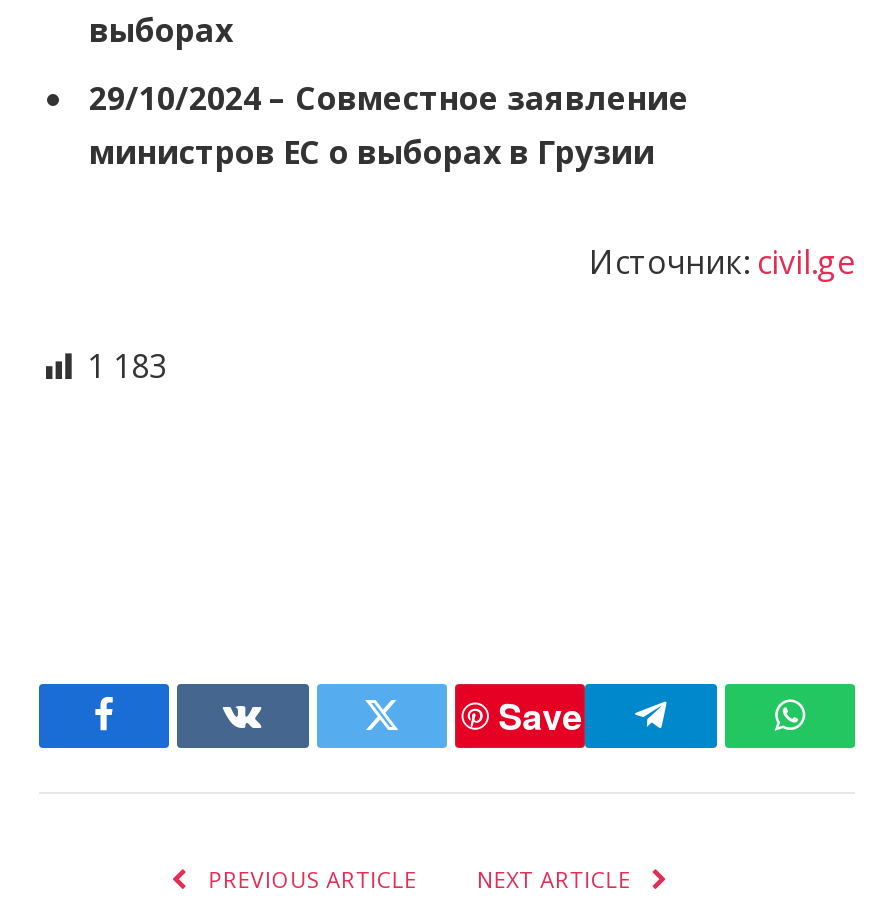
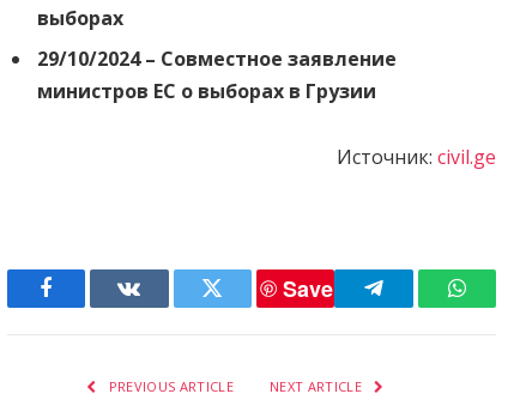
[87,344,167,388] 1 183 -> none

